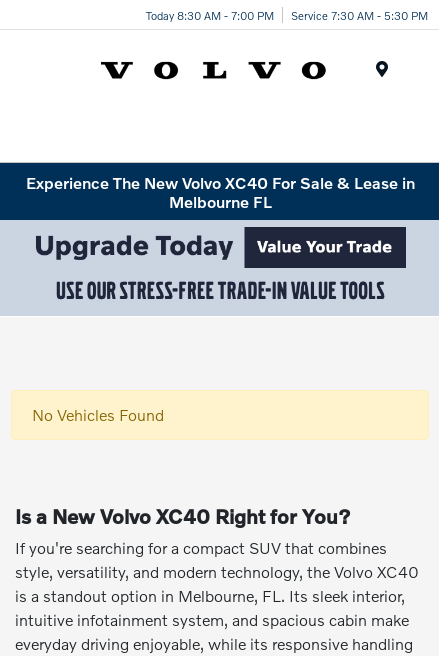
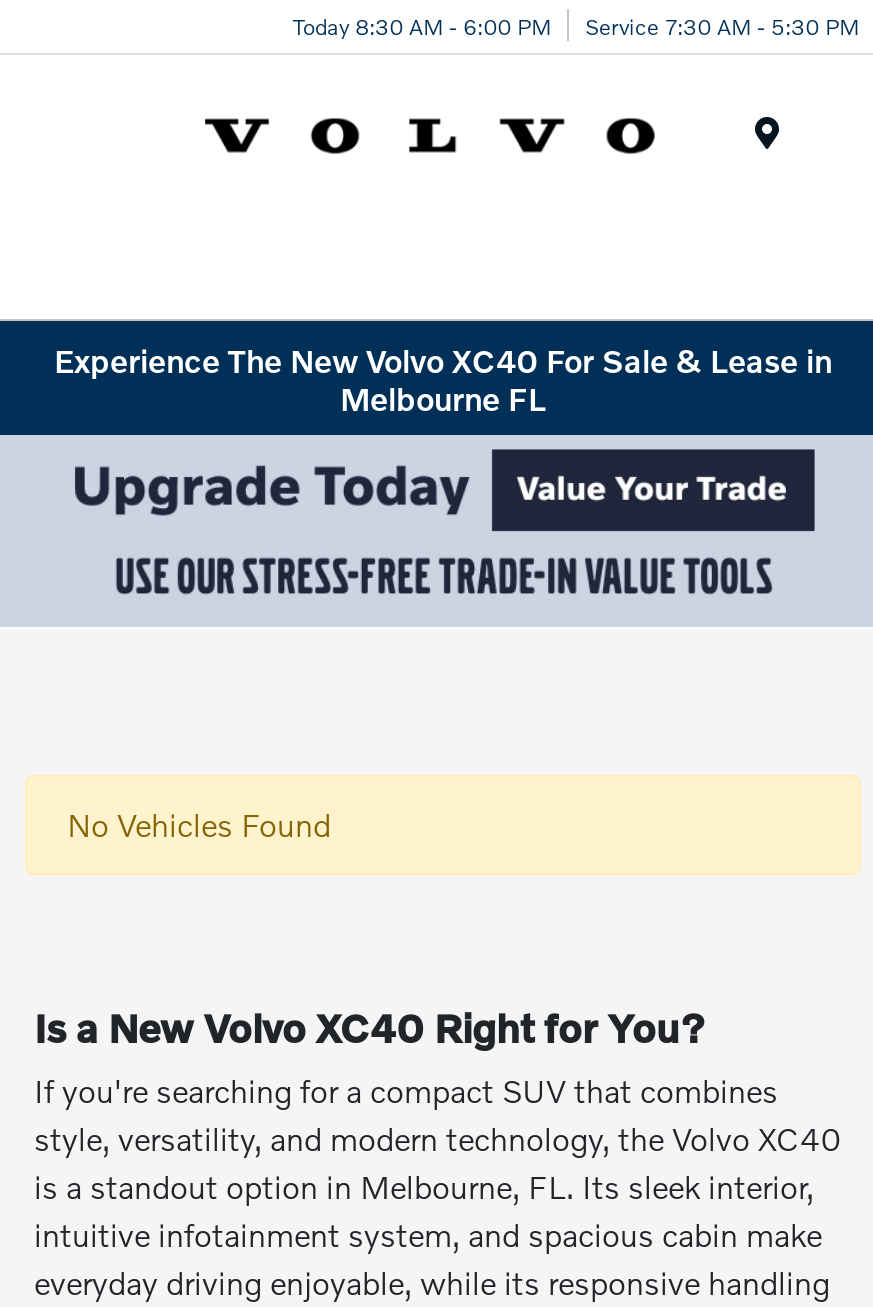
[146,7,428,21] Today 8:30 AM - 7:00 PM Service 7:30 AM - 5:30 PM -> [293,10,859,38] Today 8:30 AM - 6:00 PM Service 7:30 AM - 5:30 PM

